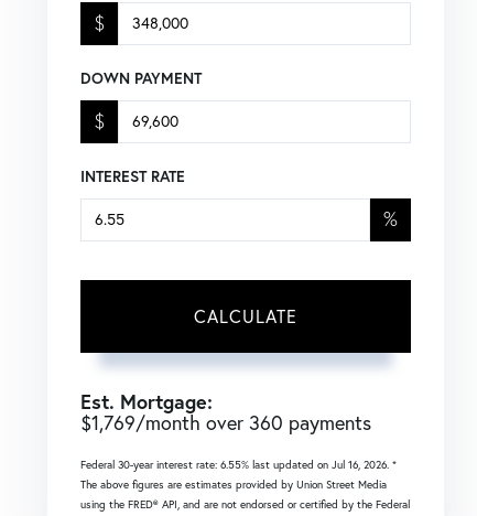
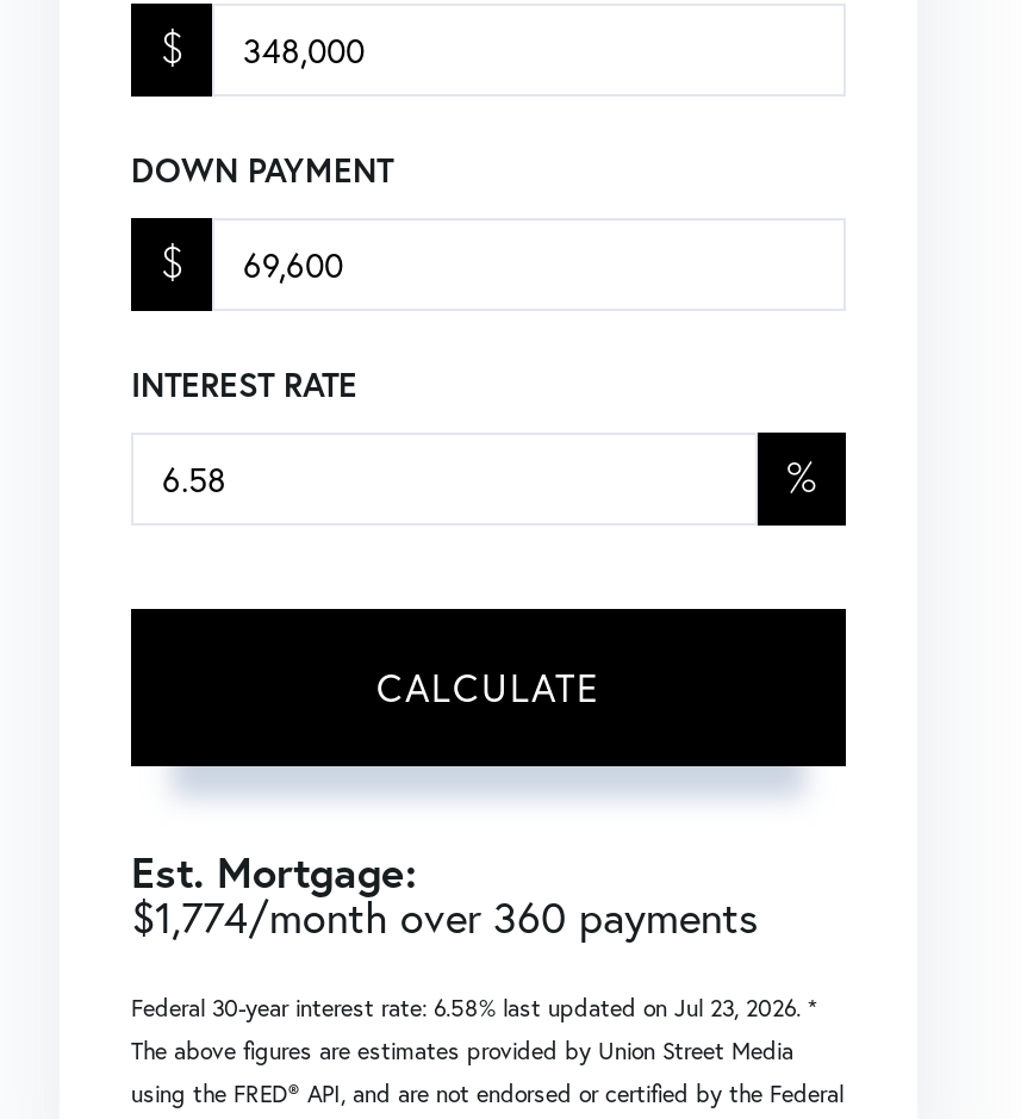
[80,410,371,435] $1,769/month over 360 payments -> [131,887,758,944] $1,774/month over 360 payments
[80,457,397,471] Federal 30-year interest rate: 6.55% last updated on Jul 16, 2026. * -> [131,992,817,1023] Federal 30-year interest rate: 6.58% last updated on Jul 23, 2026. *

